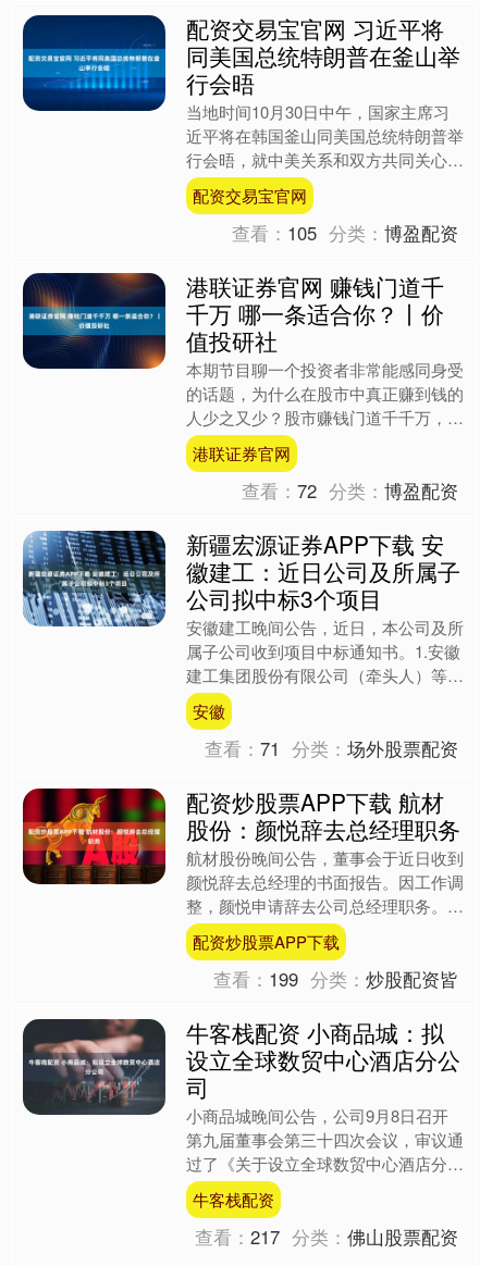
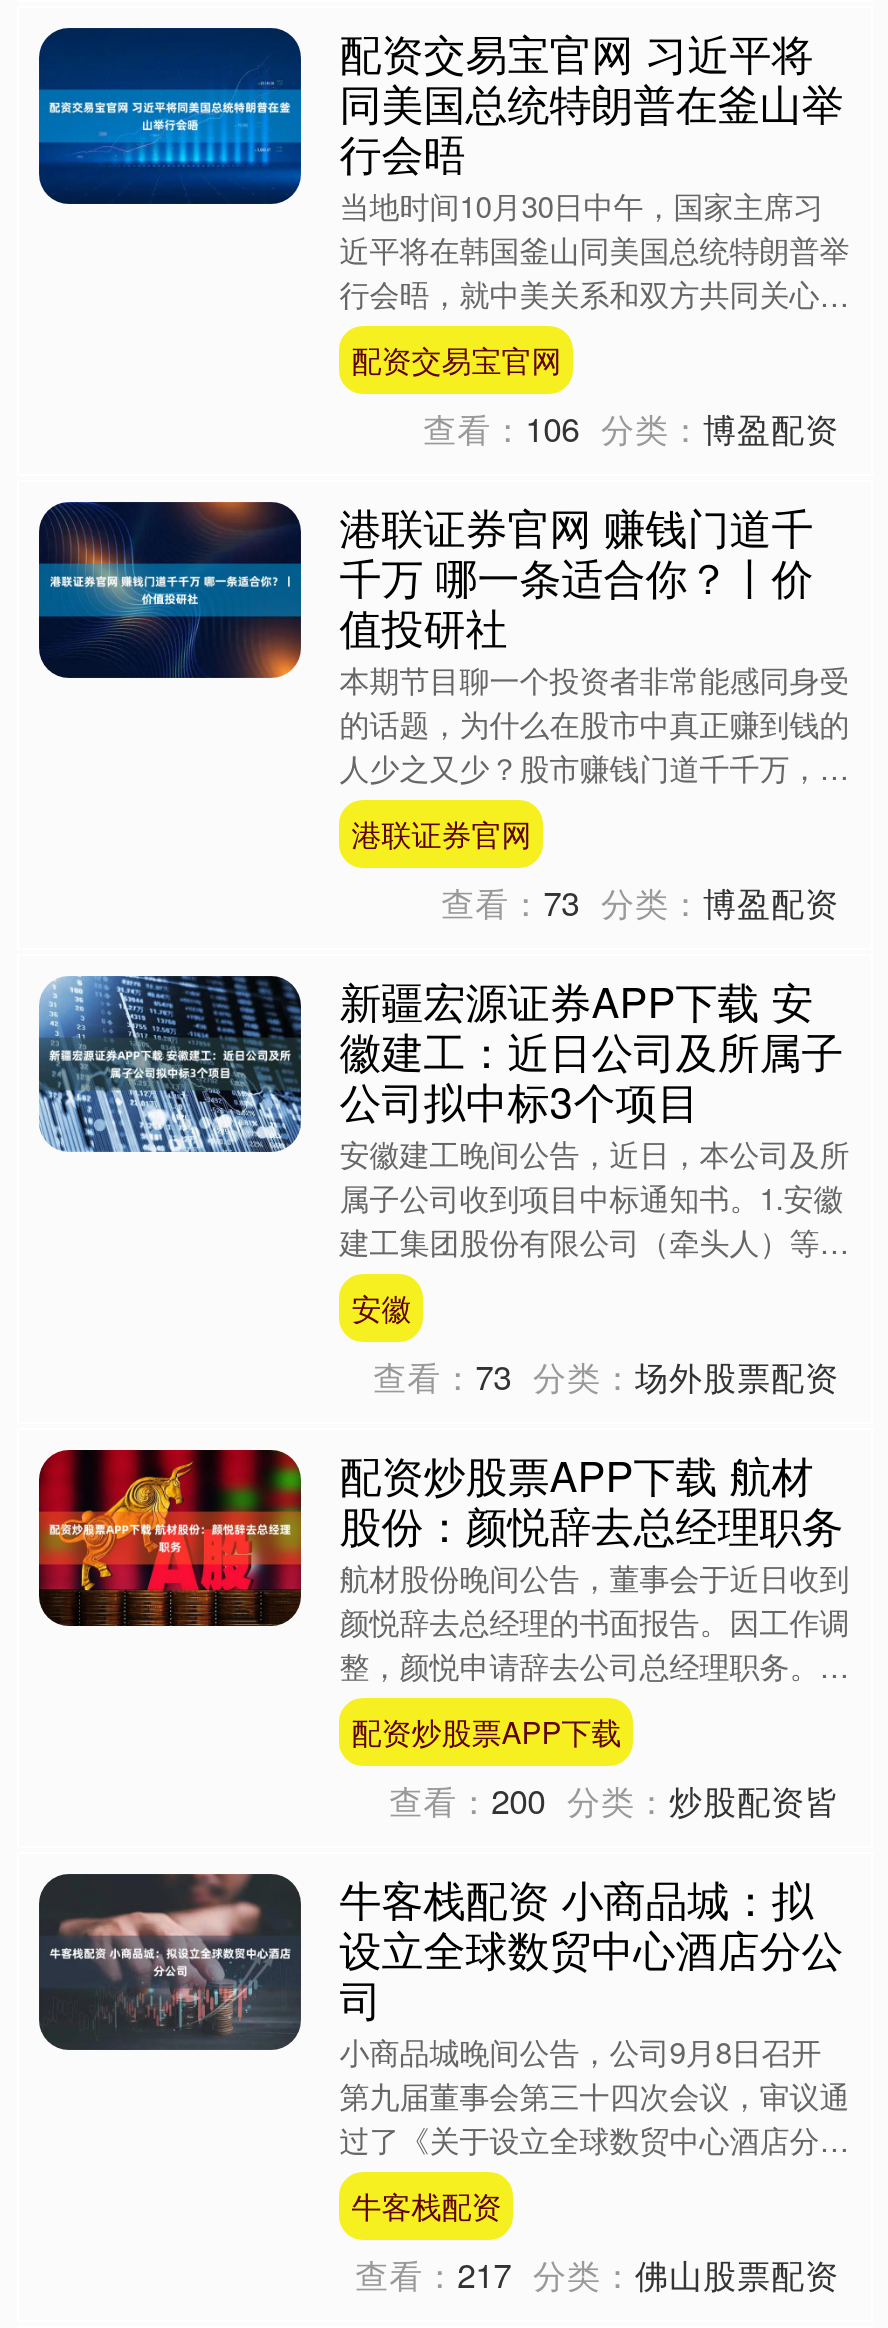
[232,220,458,246] 查看：105 分类：博盈配资 -> [423,404,839,452] 查看：106 分类：博盈配资
[242,478,458,504] 查看：72 分类：博盈配资 -> [441,878,839,926] 查看：73 分类：博盈配资
[205,735,458,761] 查看：71 分类：场外股票配资 -> [373,1352,839,1400] 查看：73 分类：场外股票配资
[213,966,458,992] 查看：199 分类：炒股配资皆 -> [389,1776,839,1824] 查看：200 分类：炒股配资皆

